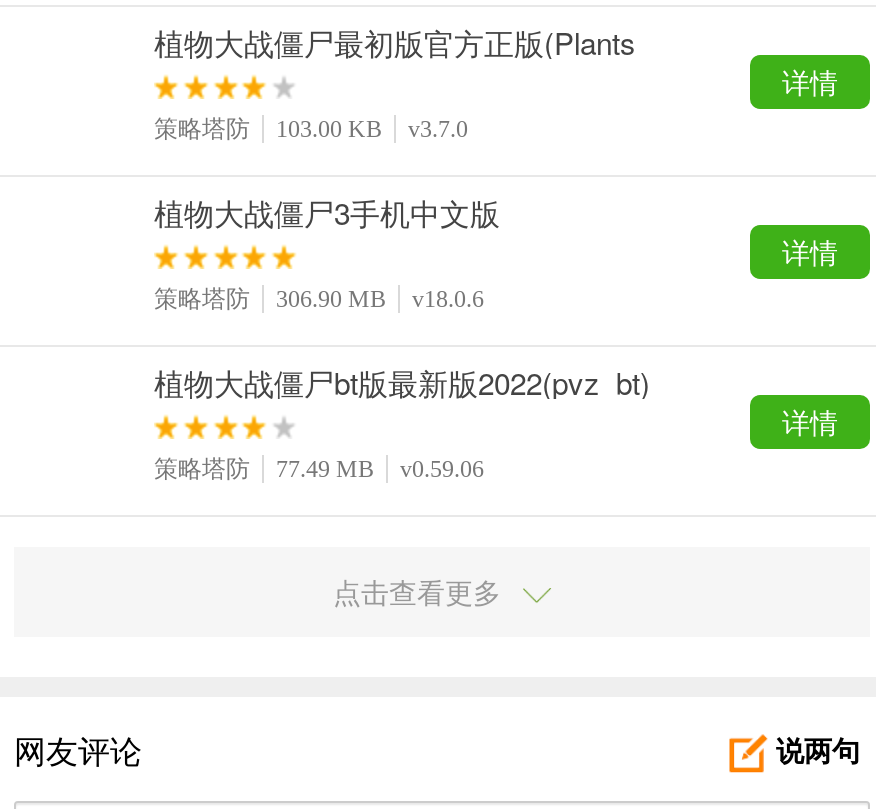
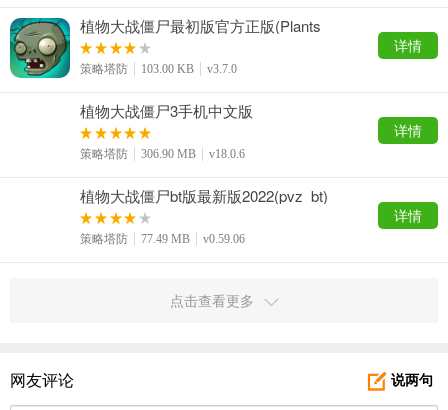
none -> [9,17,71,79] [image]

